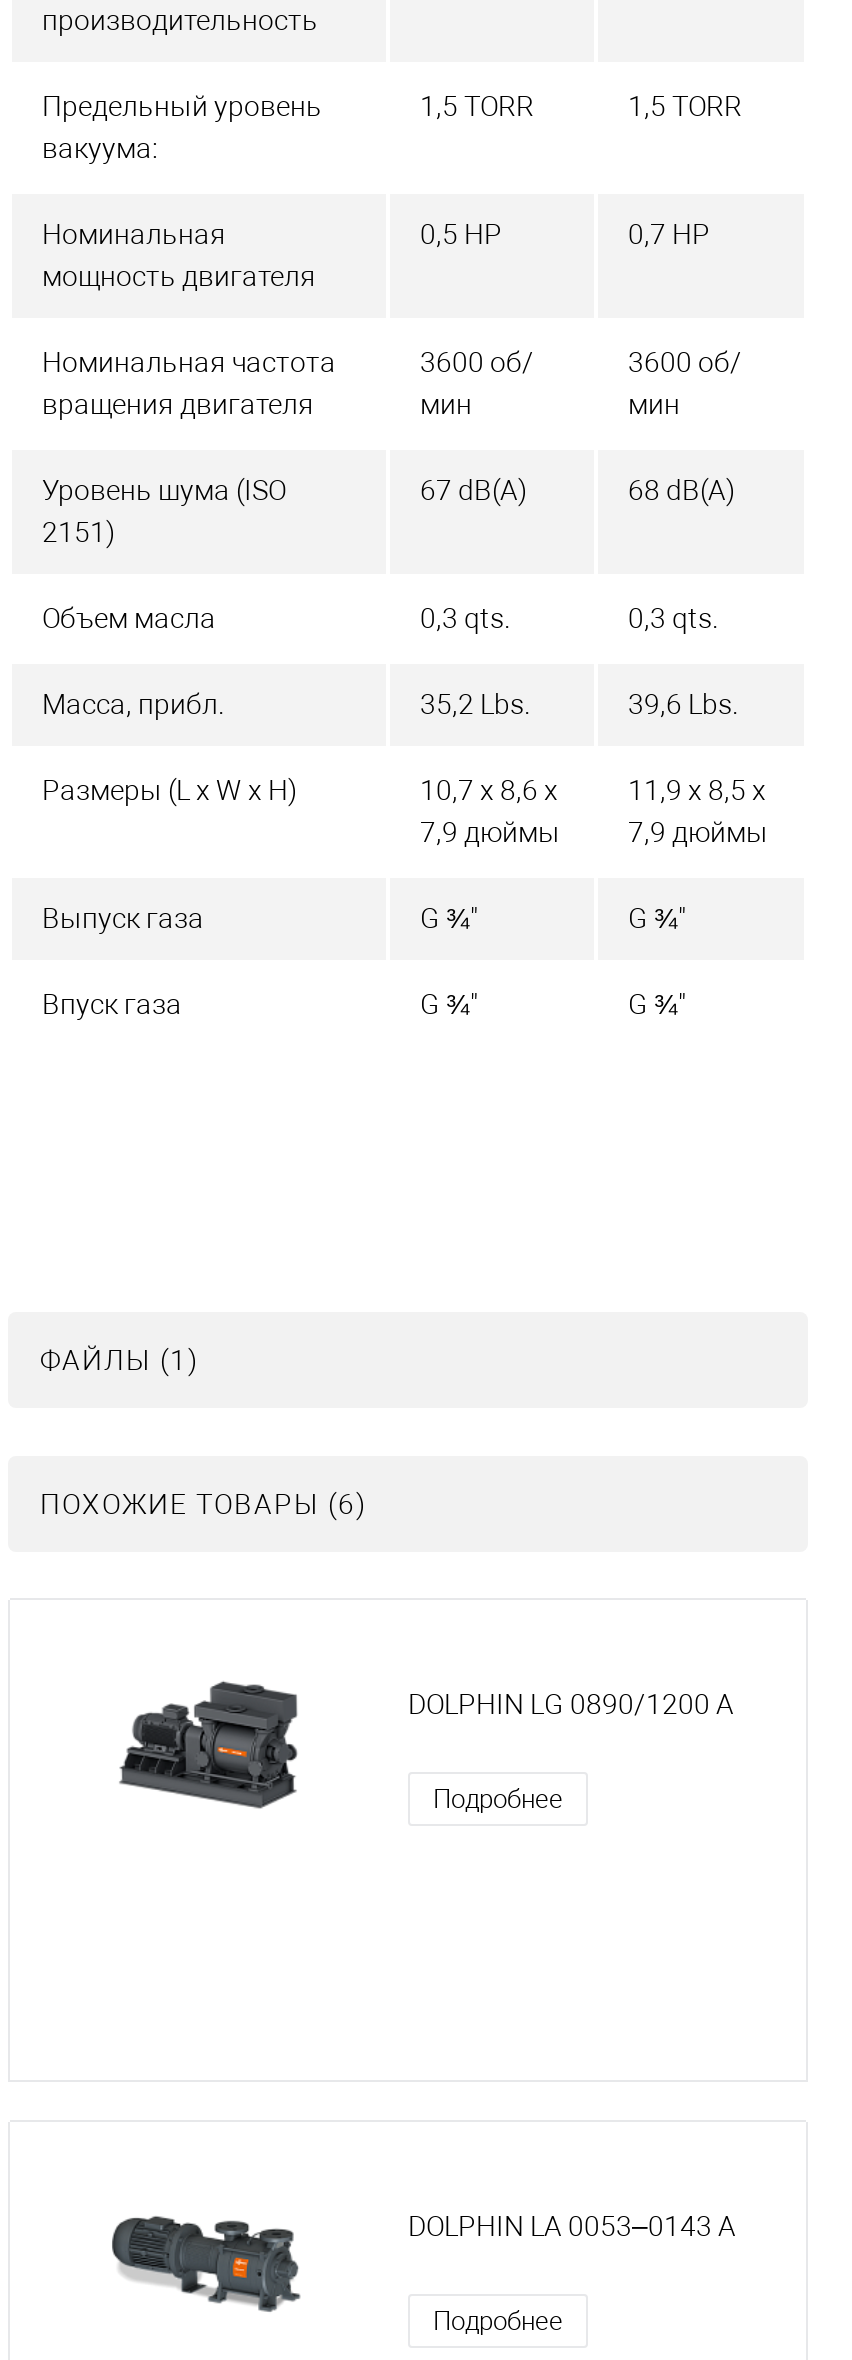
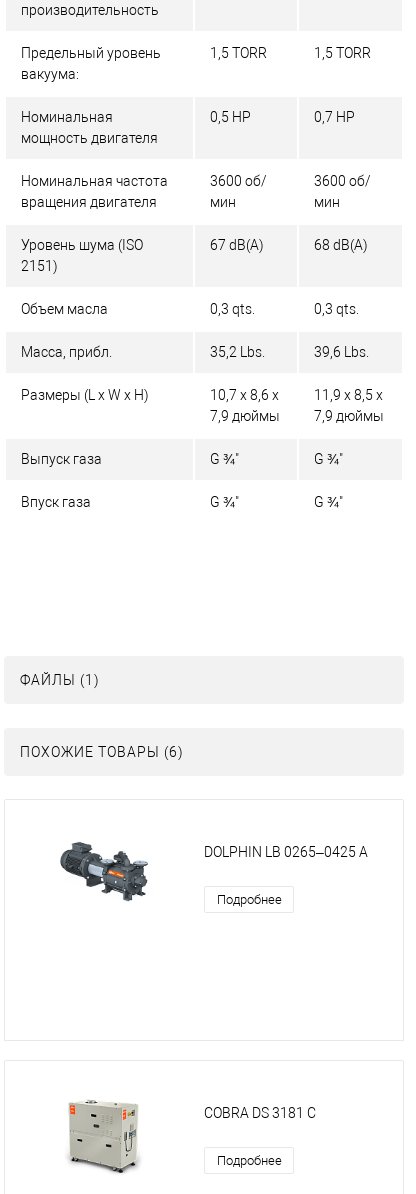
[118,1680,300,1810] [image] -> [59,841,149,904] [image]
[408,1687,734,1719] DOLPHIN LG 0890/1200 A -> [204,844,368,860] DOLPHIN LB 0265–0425 A
[110,2200,302,2346] [image] -> [56,1099,150,1175] [image]
[408,2209,736,2241] DOLPHIN LA 0053–0143 A -> [204,1105,316,1121] COBRA DS 3181 C

